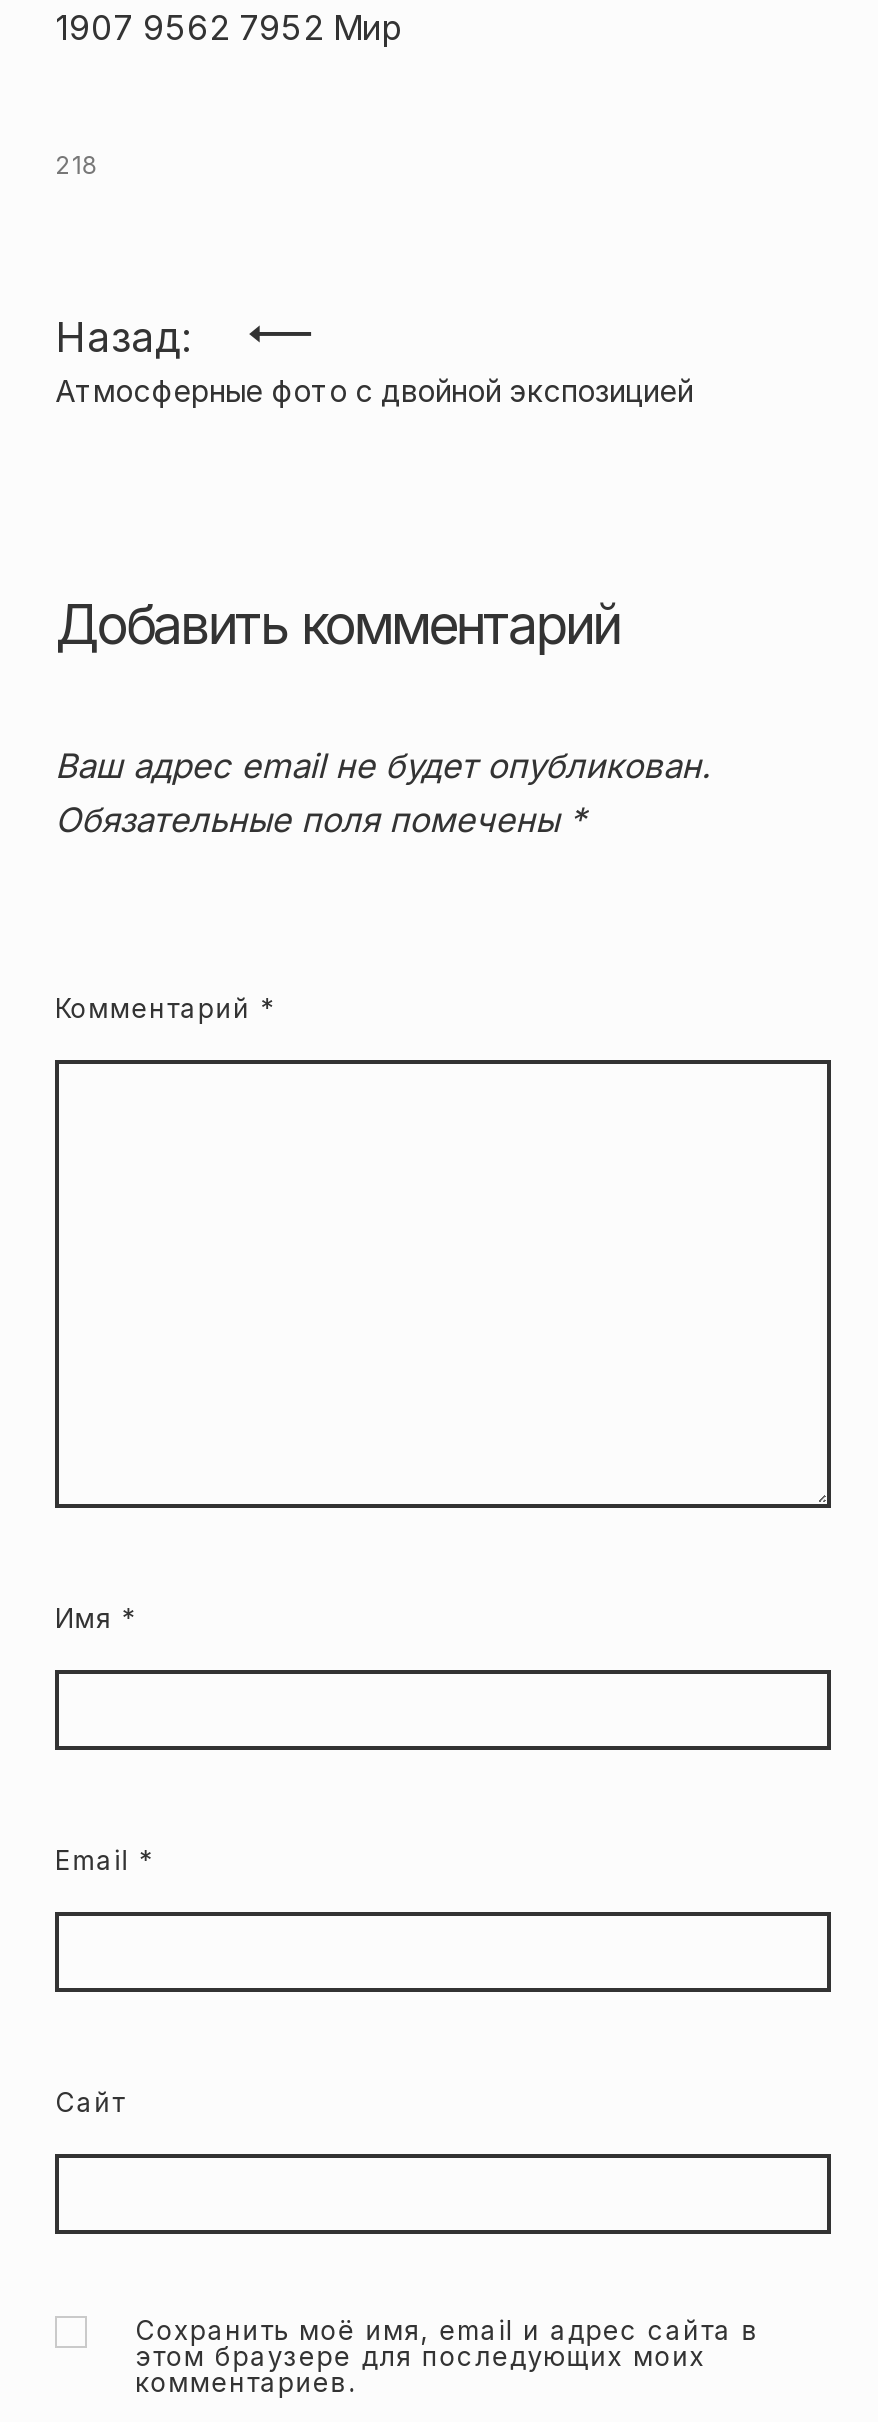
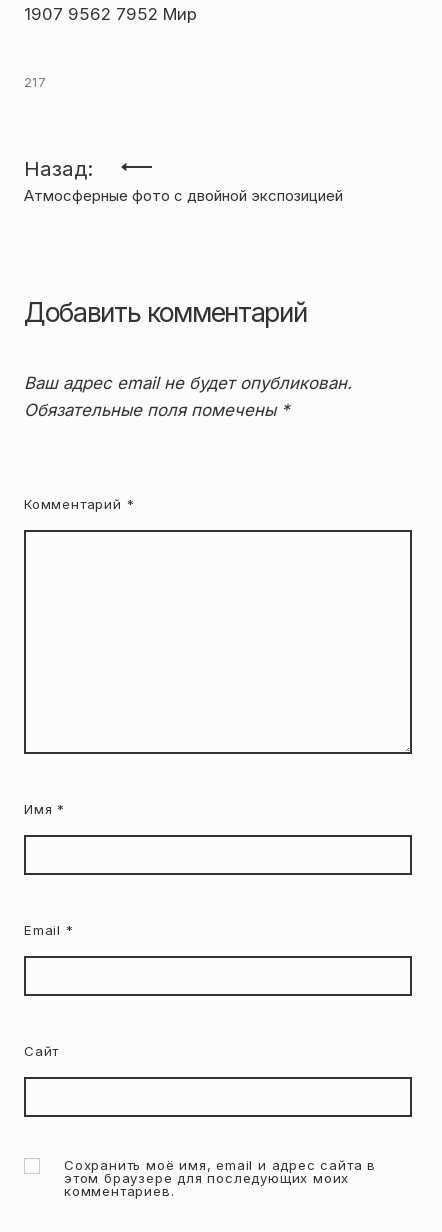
[55,150,99,180] 218 -> [24,75,46,90] 217

